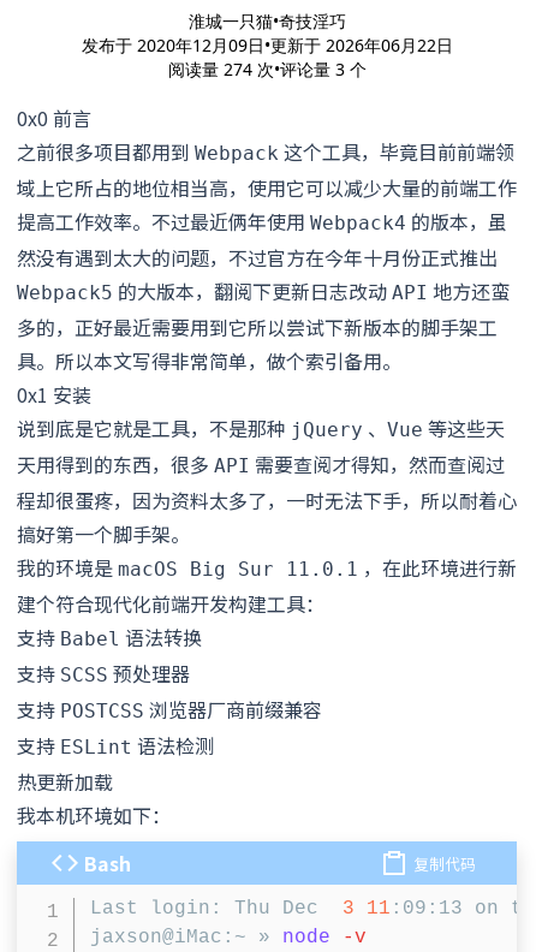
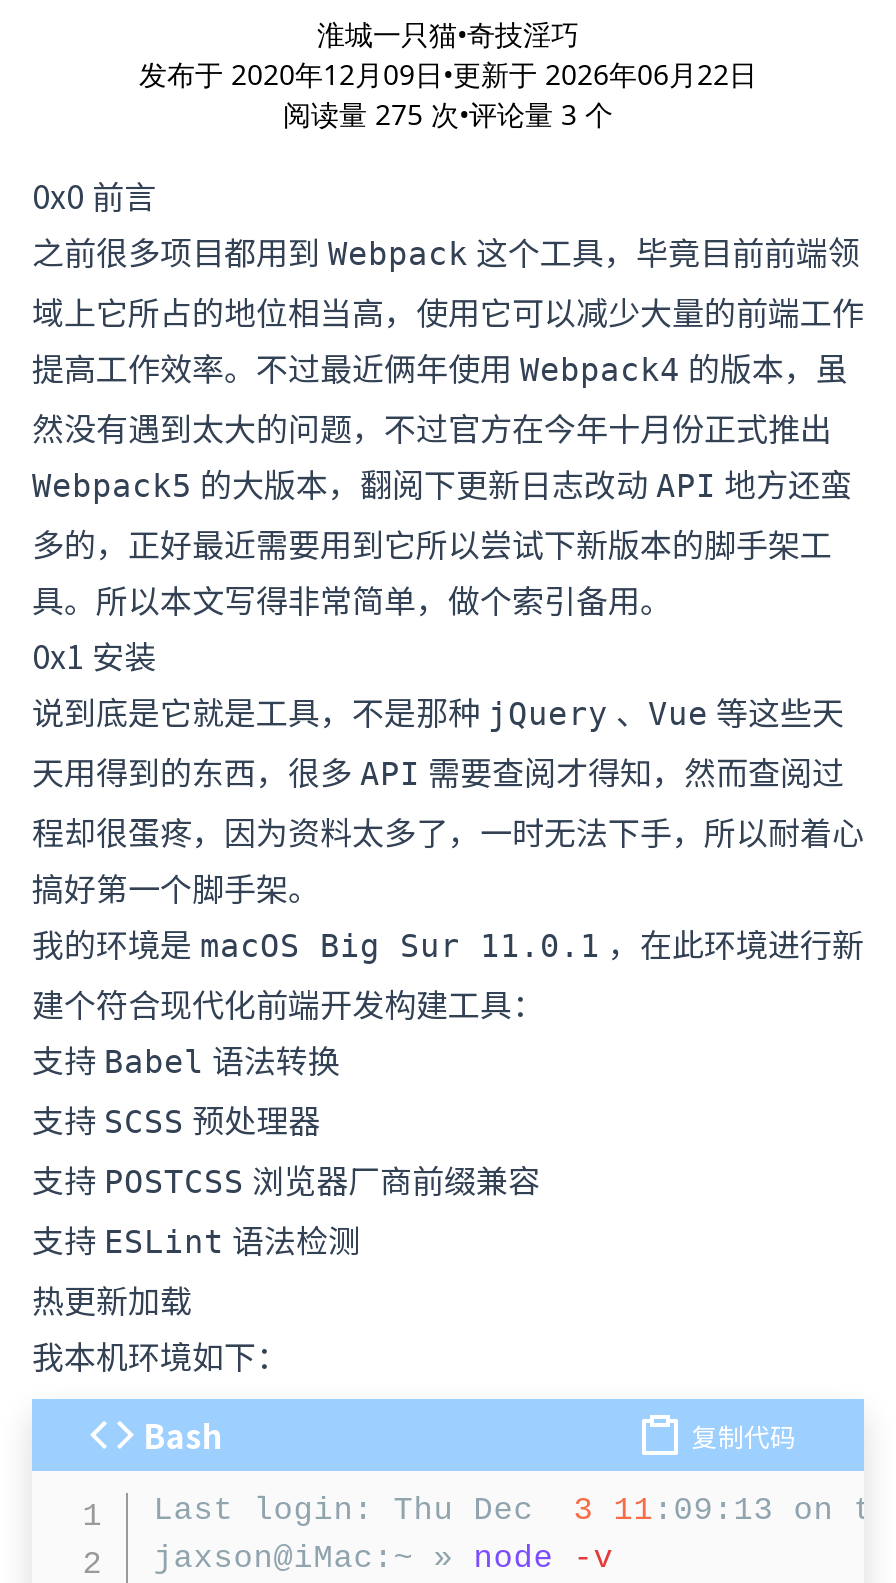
[168,58,366,81] 阅读量274次•评论量3个 -> [283,95,613,133] 阅读量275次•评论量3个

